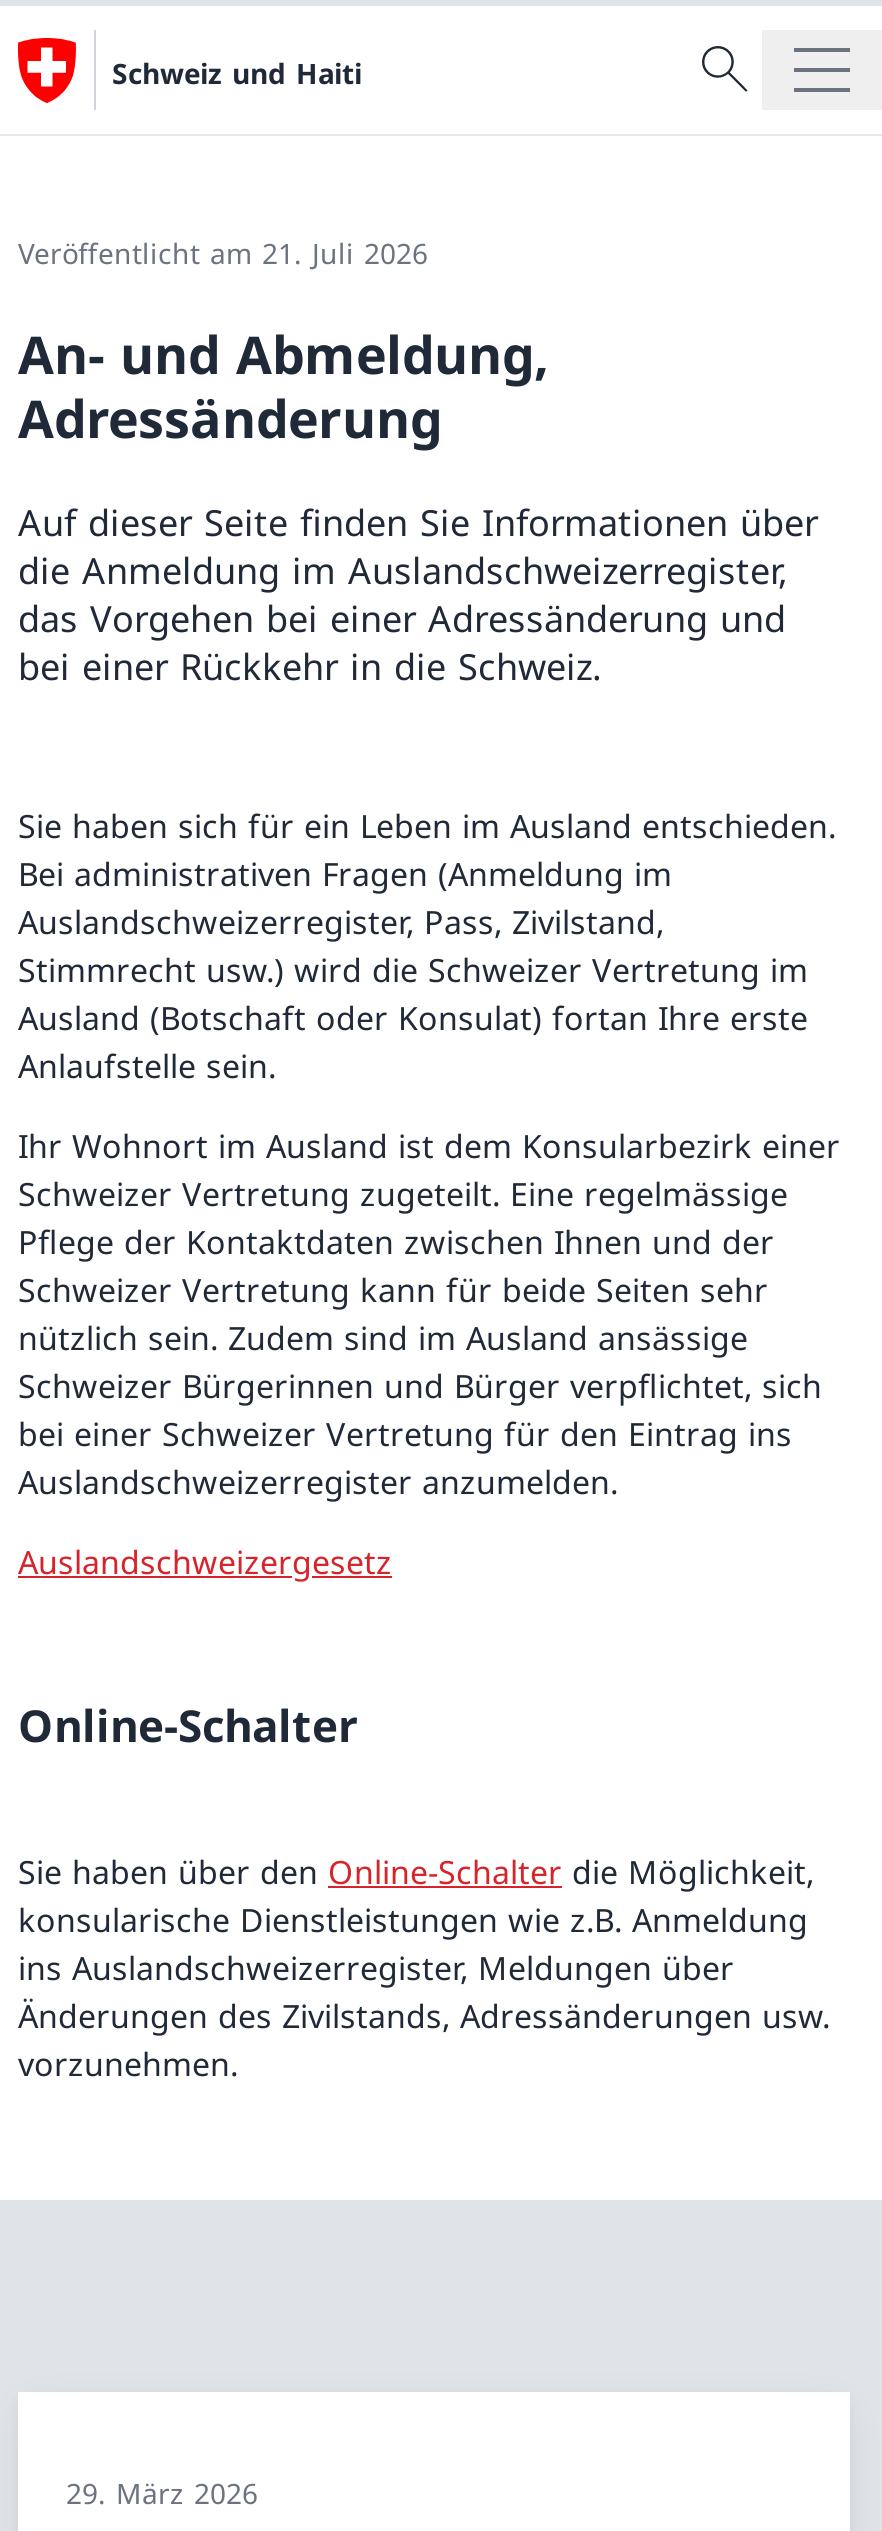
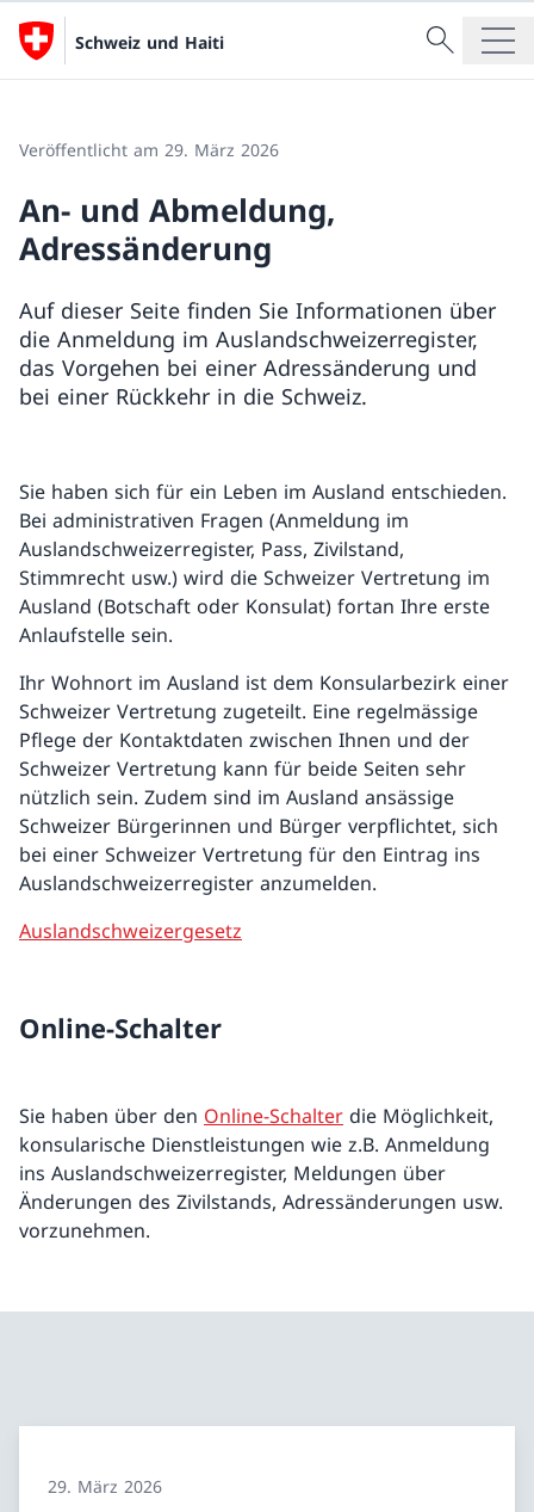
[18,234,428,272] Veröffentlicht am 21. Juli 2026 -> [19,138,279,161] Veröffentlicht am 29. März 2026

